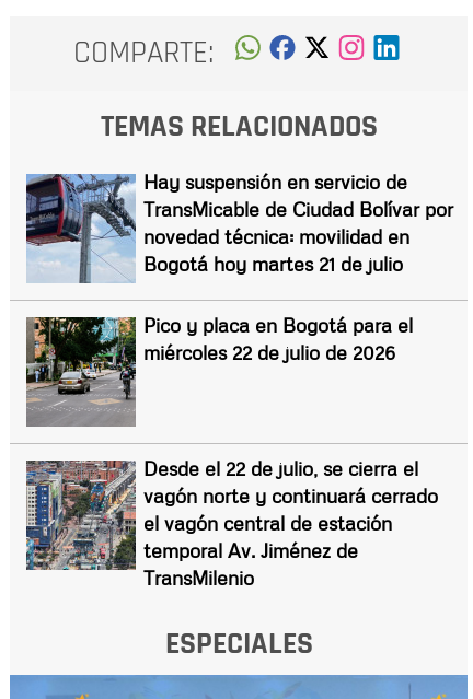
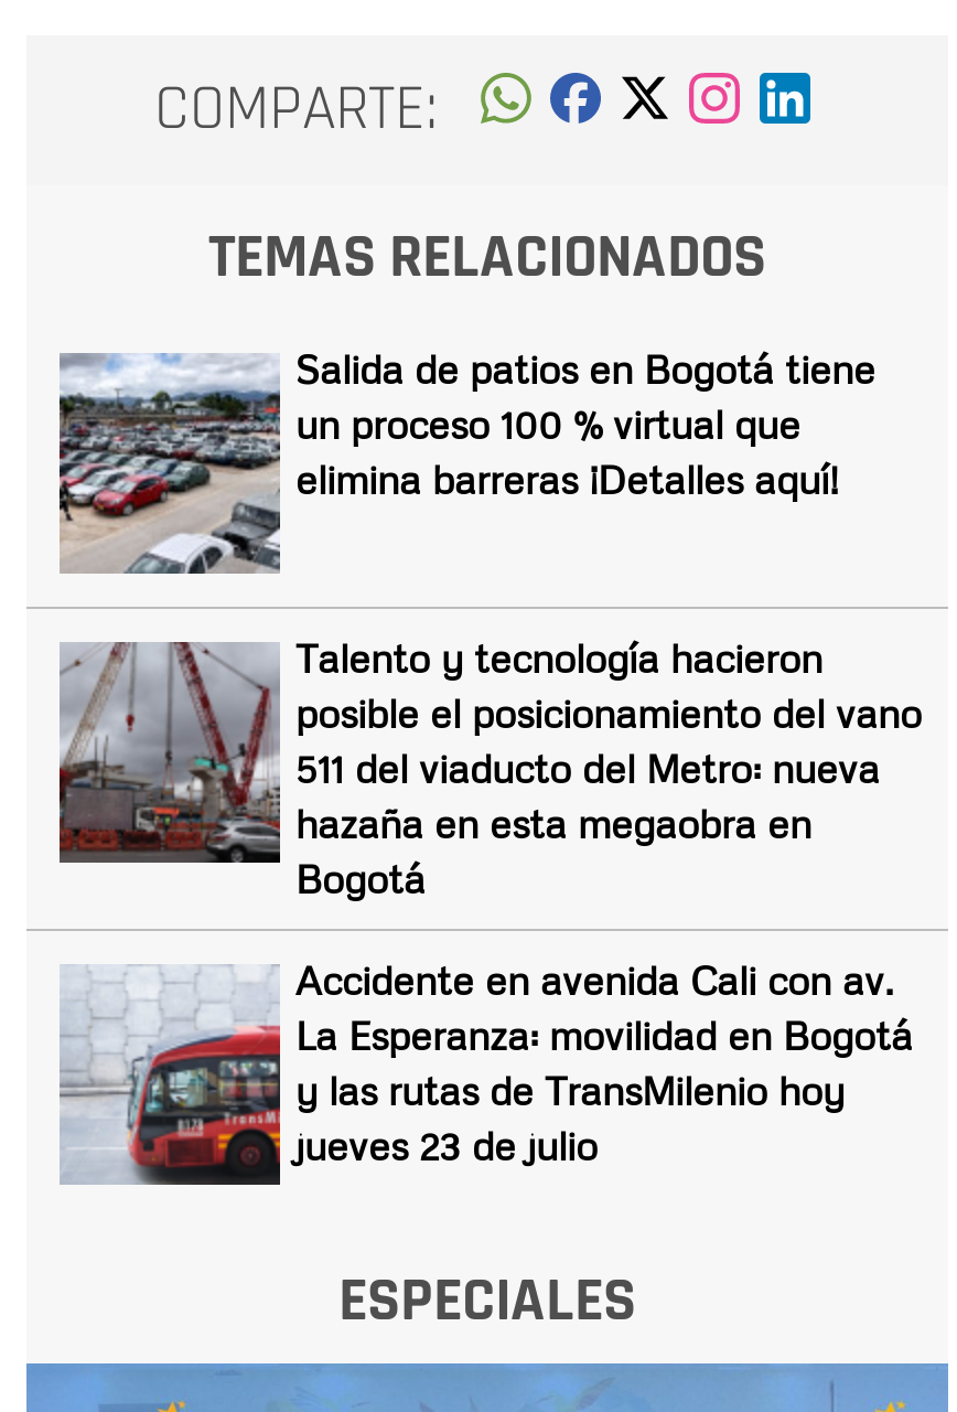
[25,169,453,283] [image] | Hay suspensión en servicio de | TransMicable de Ciudad Bolívar por | novedad técnica: movilidad en | Bogotá hoy martes 21 de julio -> [57,344,875,576] [image] | Salida de patios en Bogotá tiene | un proceso 100 % virtual que | elimina barreras ¡Detalles aquí!
[25,313,413,427] [image] | Pico y placa en Bogotá para el | miércoles 22 de julio de 2026 -> [57,633,922,902] [image] | Talento y tecnología hacieron | posible el posicionamiento del vano | 511 del viaducto del Metro: nueva | hazaña en esta megaobra en | Bogotá
[25,456,438,589] [image] | Desde el 22 de julio, se cierra el | vagón norte y continuará cerrado | el vagón central de estación | temporal Av. Jiménez de | TransMilenio -> [60,931,913,1187] [image] | Accidente en avenida Cali con av. | La Esperanza: movilidad en Bogotá | y las rutas de TransMilenio hoy | jueves 23 de julio

